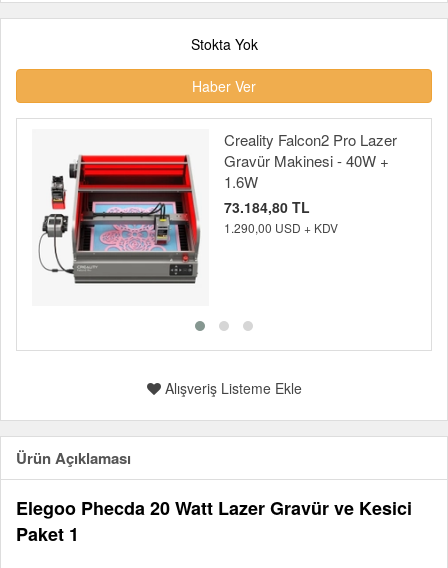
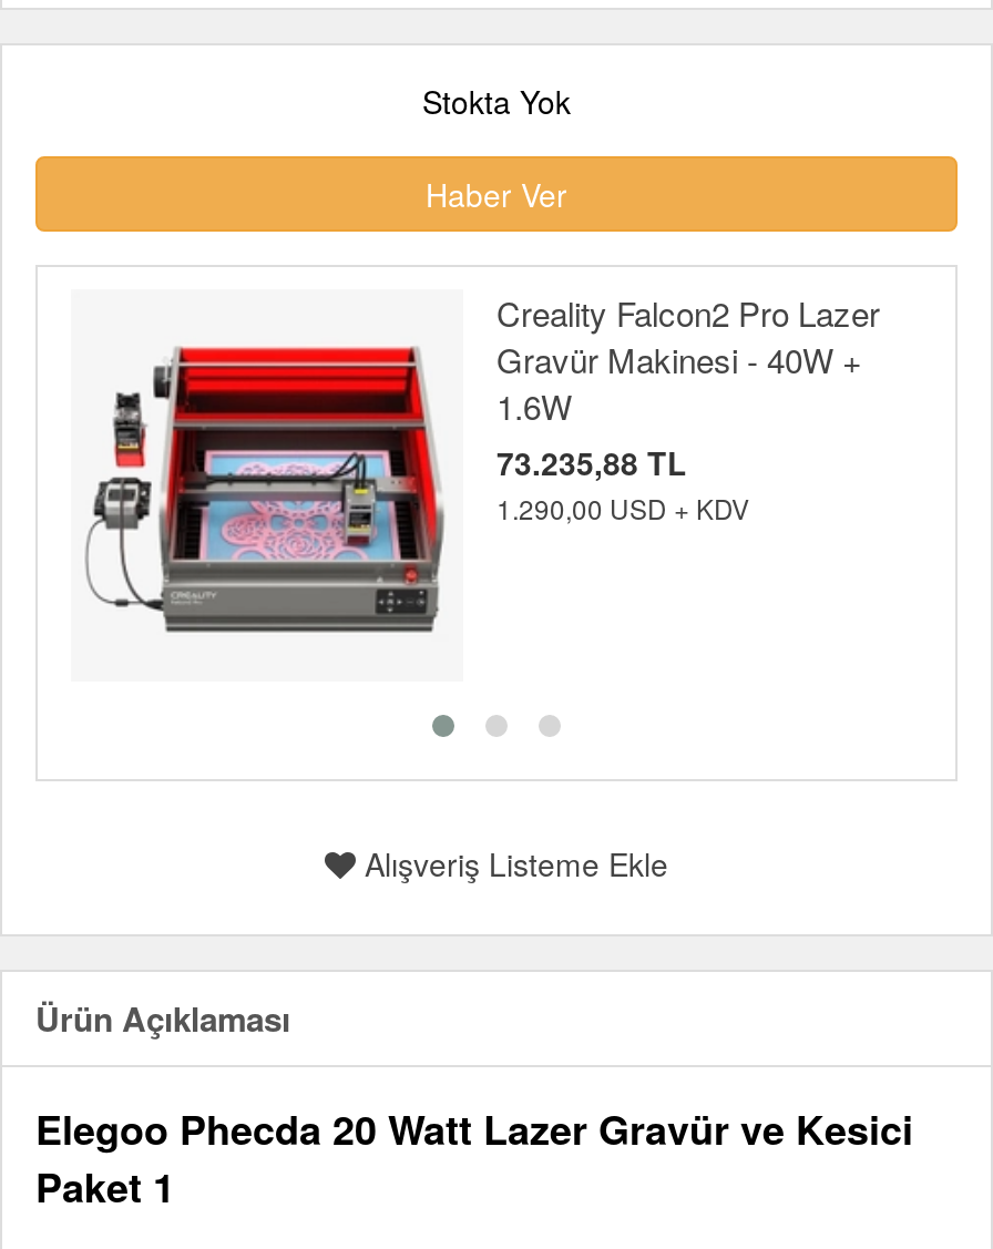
[224,197,310,217] 73.184,80 TL -> [496,440,687,484] 73.235,88 TL

